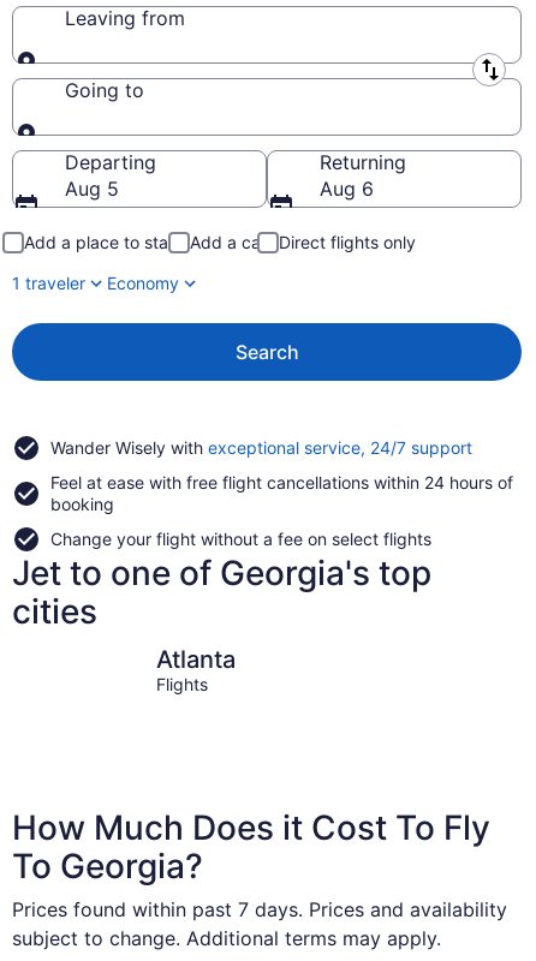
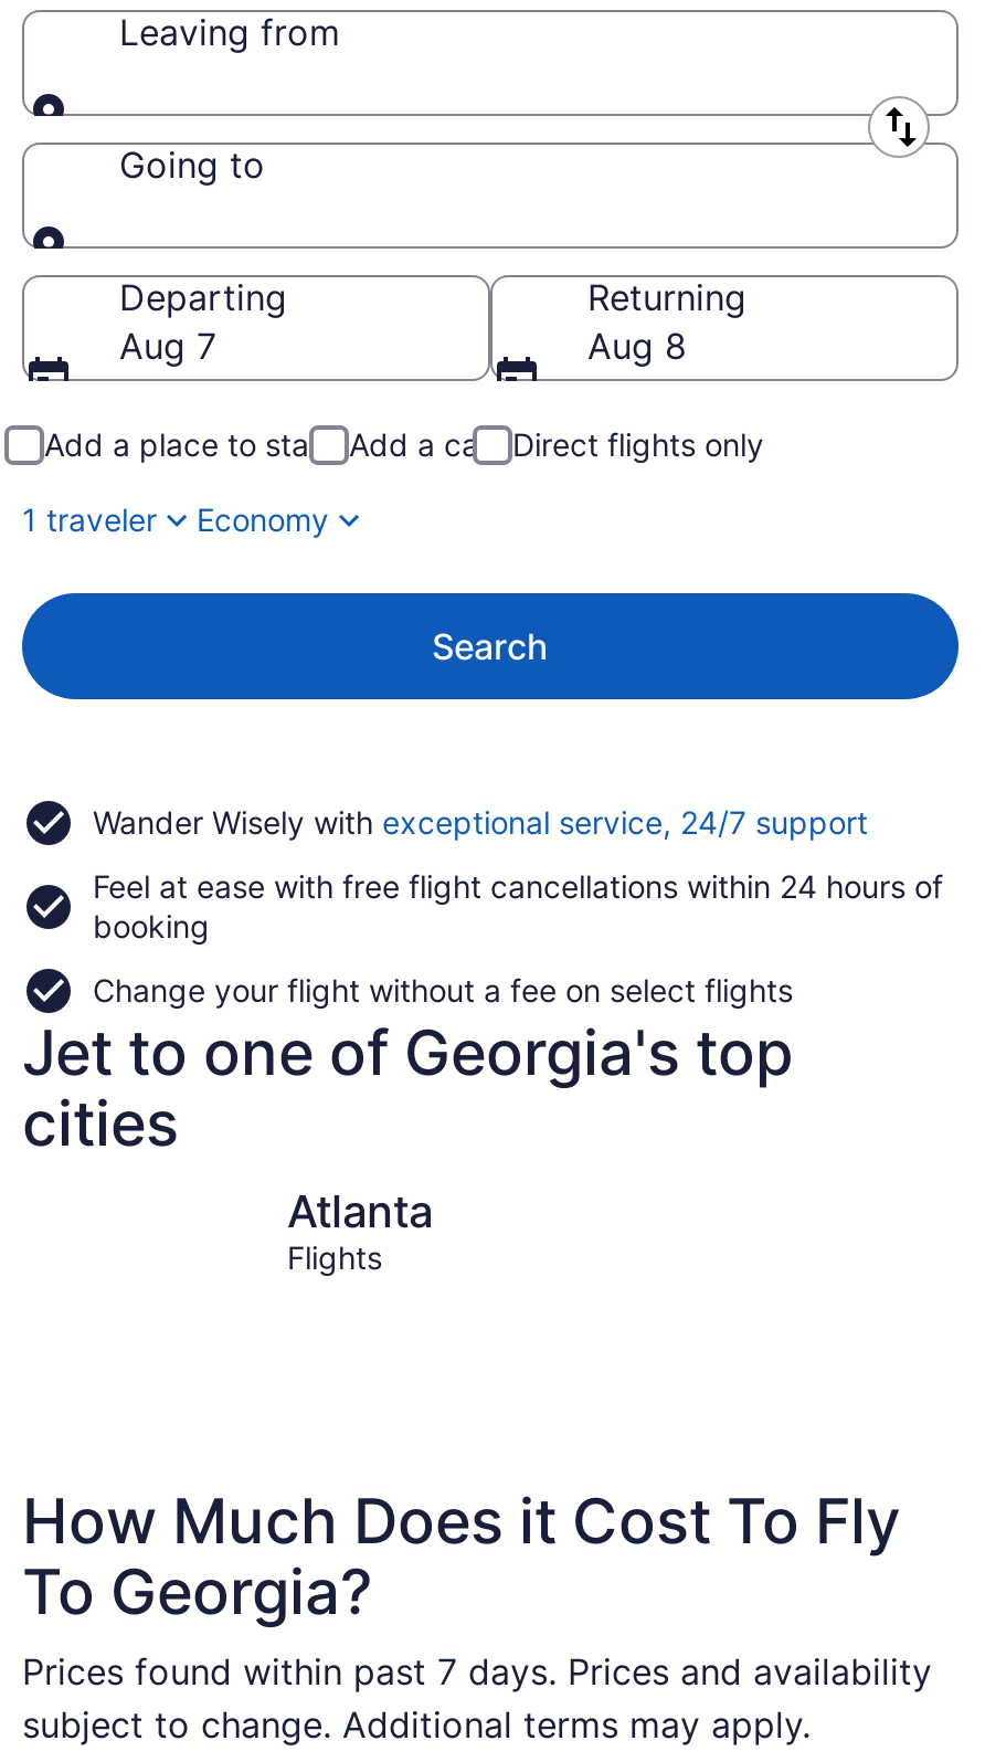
[65,177,119,201] Aug 5 -> [119,324,216,368] Aug 7
[320,177,374,201] Aug 6 -> [587,324,687,368] Aug 8

